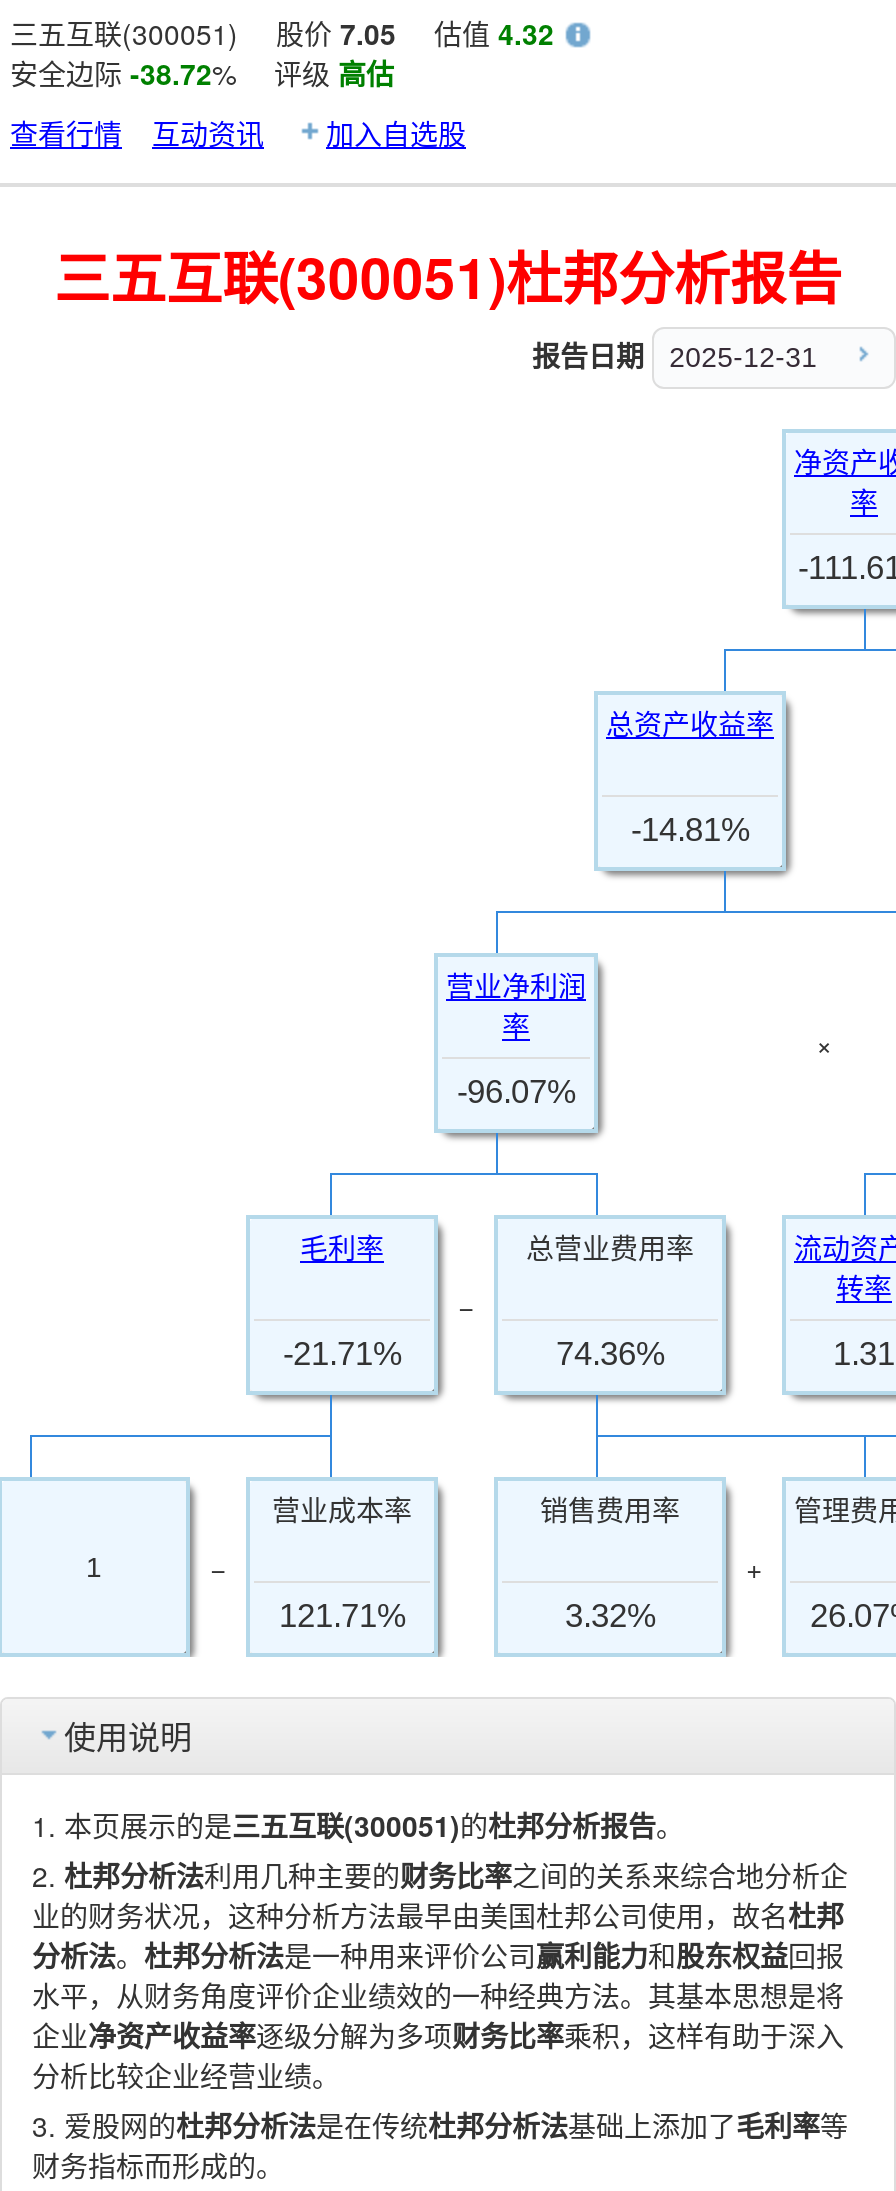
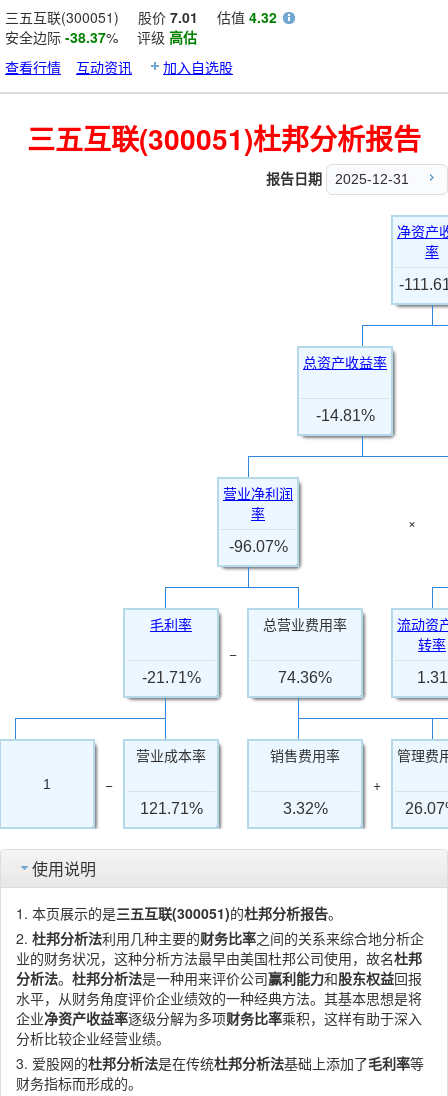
[10,13,554,53] 三五互联(300051) 股价7.05 估值4.32 -> [5,7,277,27] 三五互联(300051) 股价7.01 估值4.32
[10,53,394,93] 安全边际-38.72% 评级高估 -> [5,27,197,47] 安全边际-38.37% 评级高估

